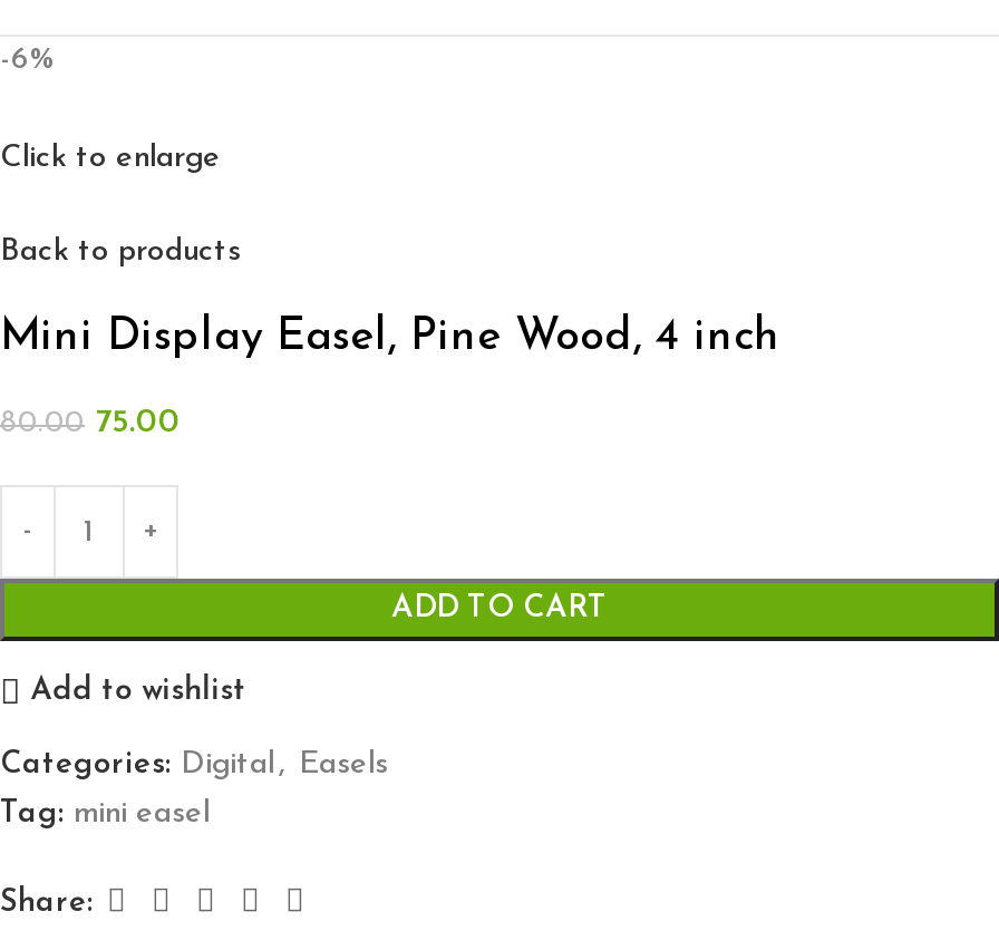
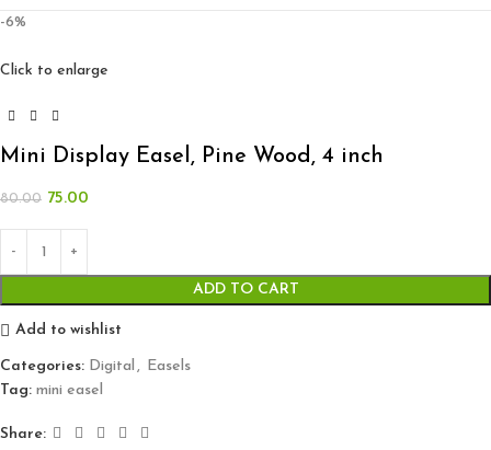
[0,236,241,270] Back to products -> none

